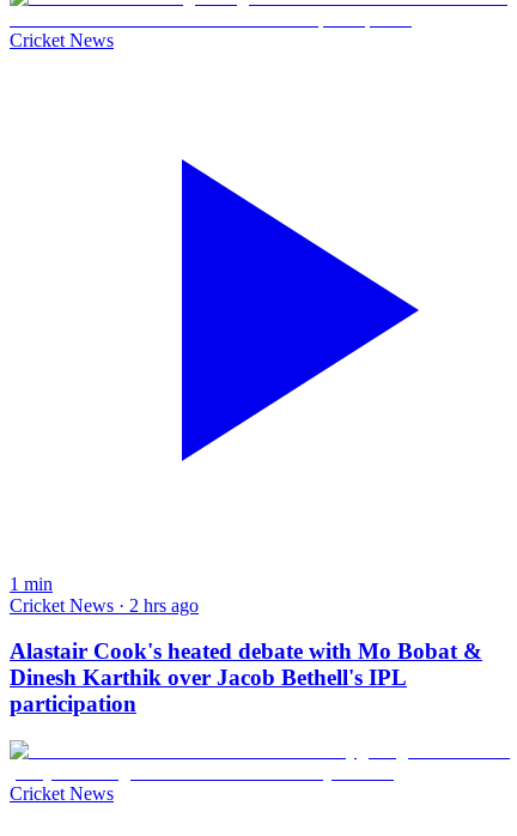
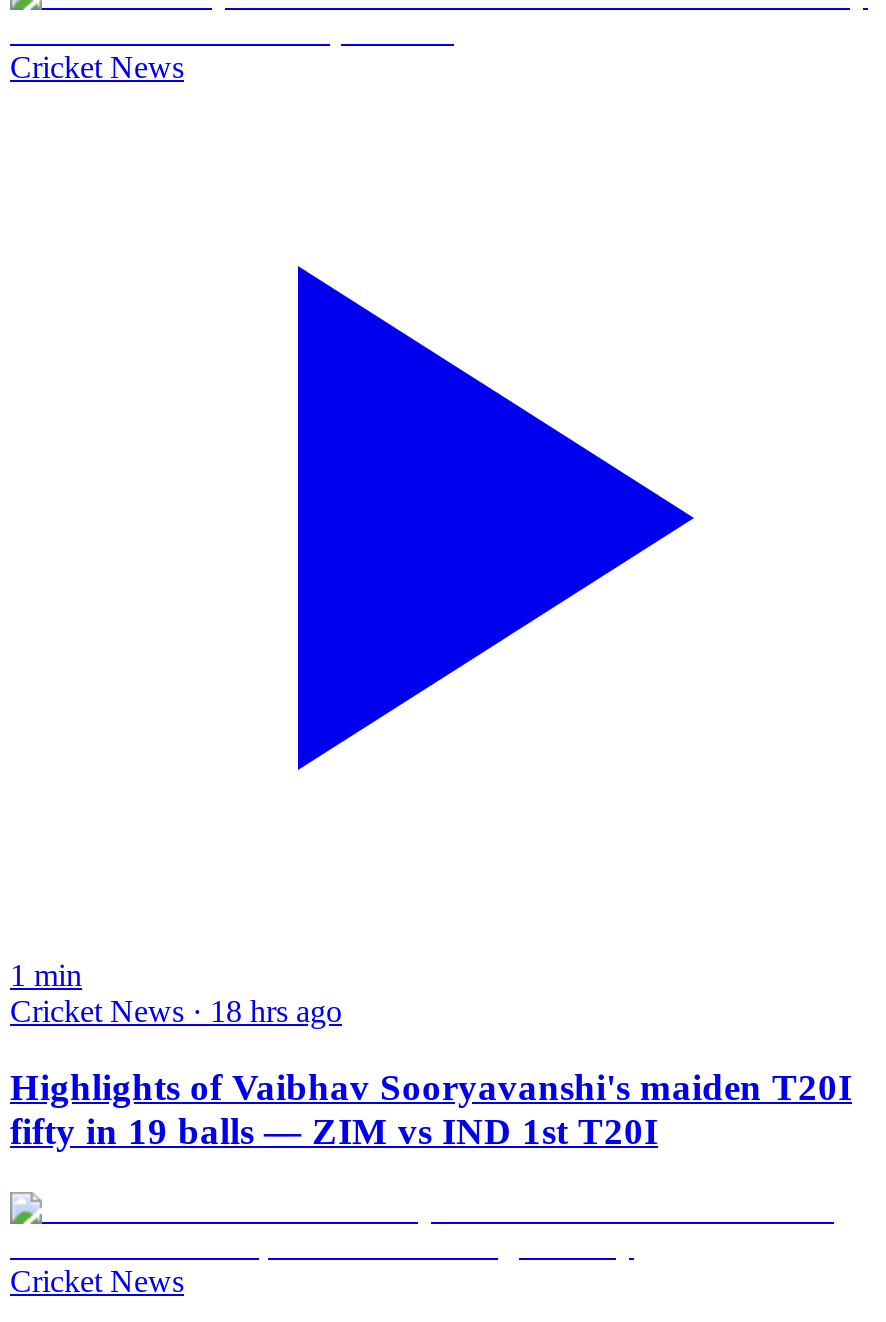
[10,595,199,615] Cricket News · 2 hrs ago -> [10,993,342,1027] Cricket News · 18 hrs ago
[10,639,482,717] Alastair Cook's heated debate with Mo Bobat & | Dinesh Karthik over Jacob Bethell's IPL | participation -> [10,1067,852,1153] Highlights of Vaibhav Sooryavanshi's maiden T20I | fifty in 19 balls — ZIM vs IND 1st T20I

